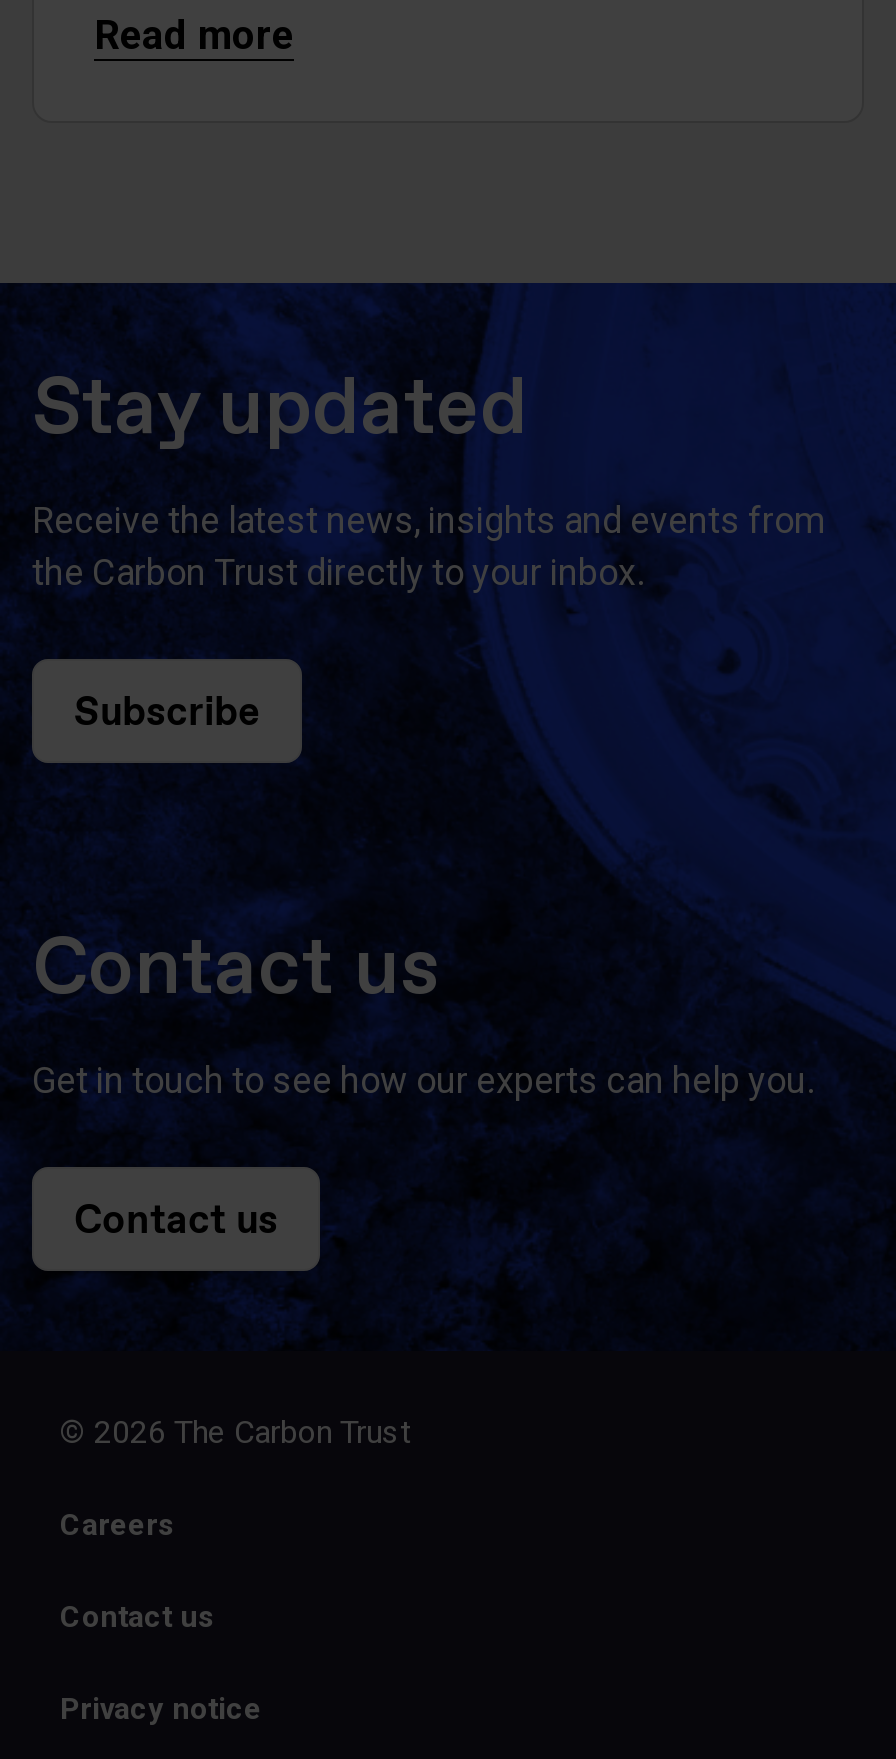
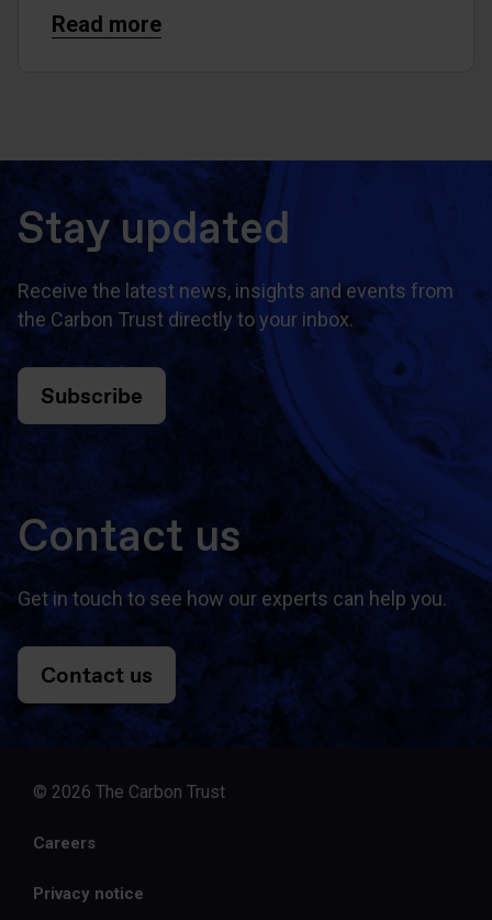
[60,1599,214,1635] Contact us -> none

